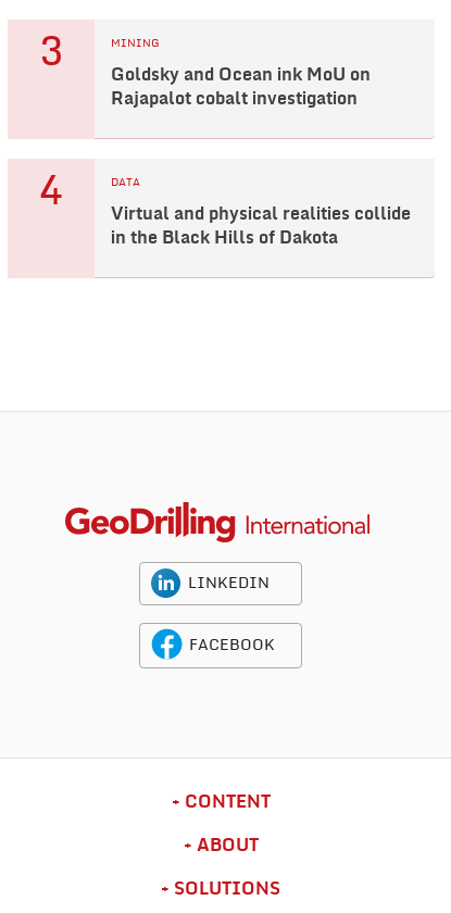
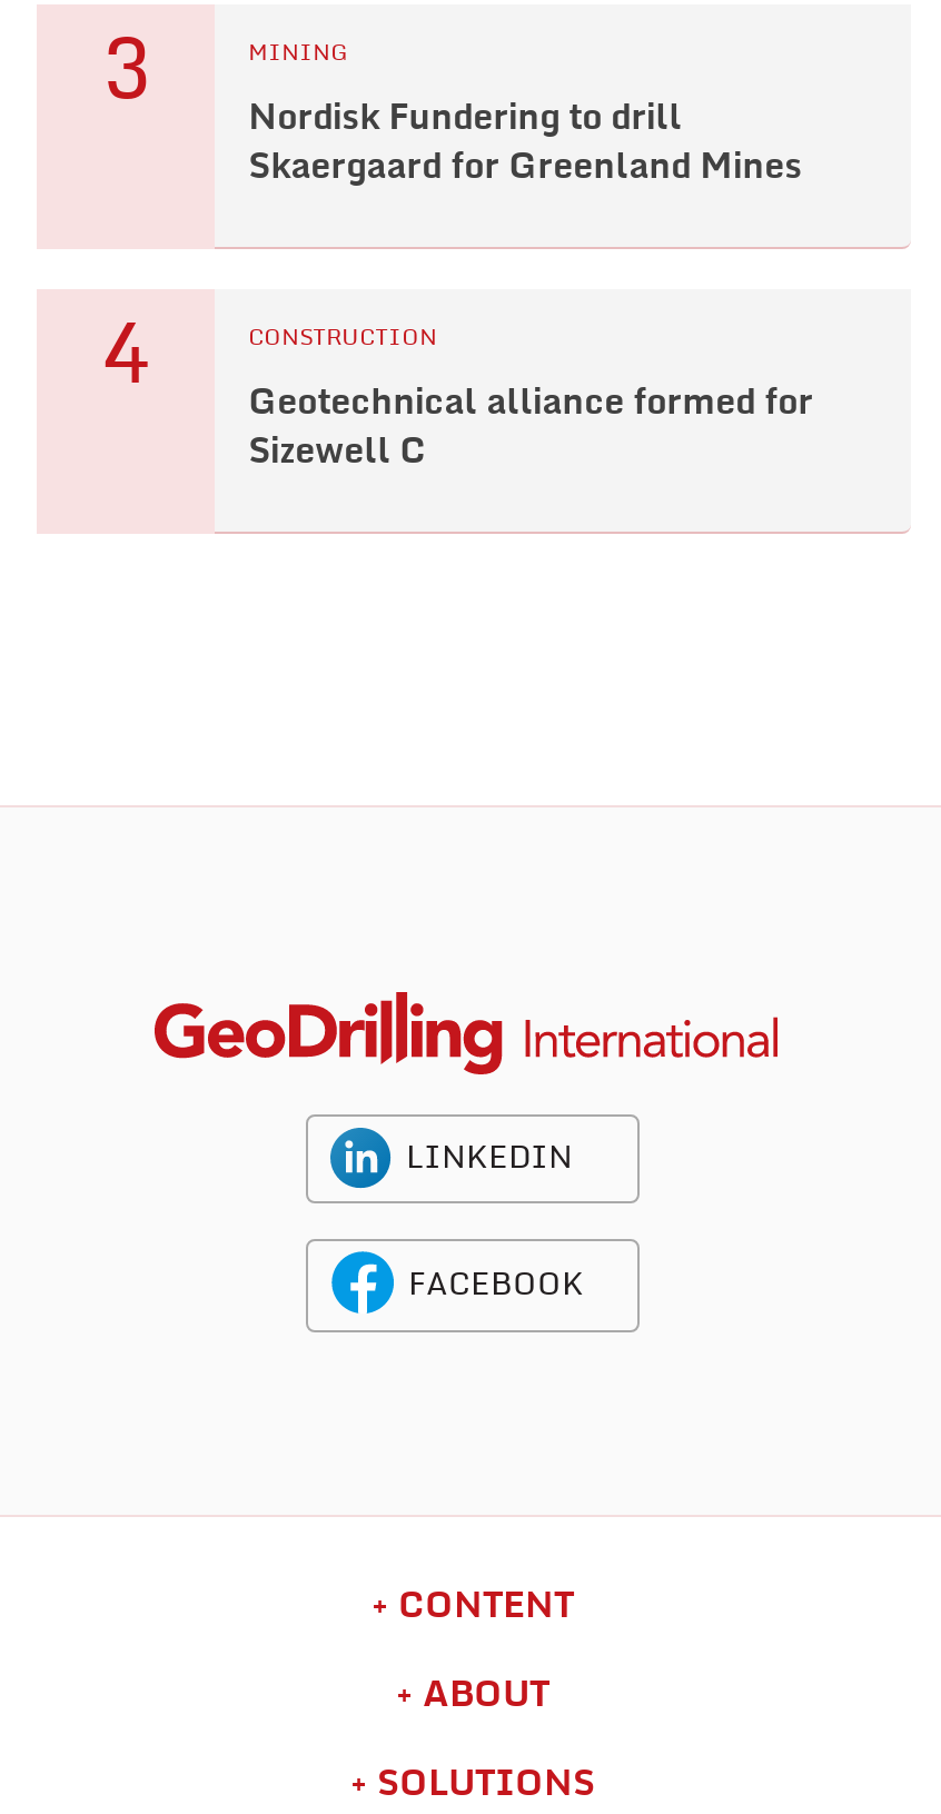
[111,66,371,108] Goldsky and Ocean ink MoU on | Rajapalot cobalt investigation -> [248,100,802,185] Nordisk Fundering to drill | Skaergaard for Greenland Mines
[111,177,140,188] DATA -> [248,327,437,349] CONSTRUCTION
[111,205,411,247] Virtual and physical realities collide | in the Black Hills of Dakota -> [248,385,813,469] Geotechnical alliance formed for | Sizewell C

